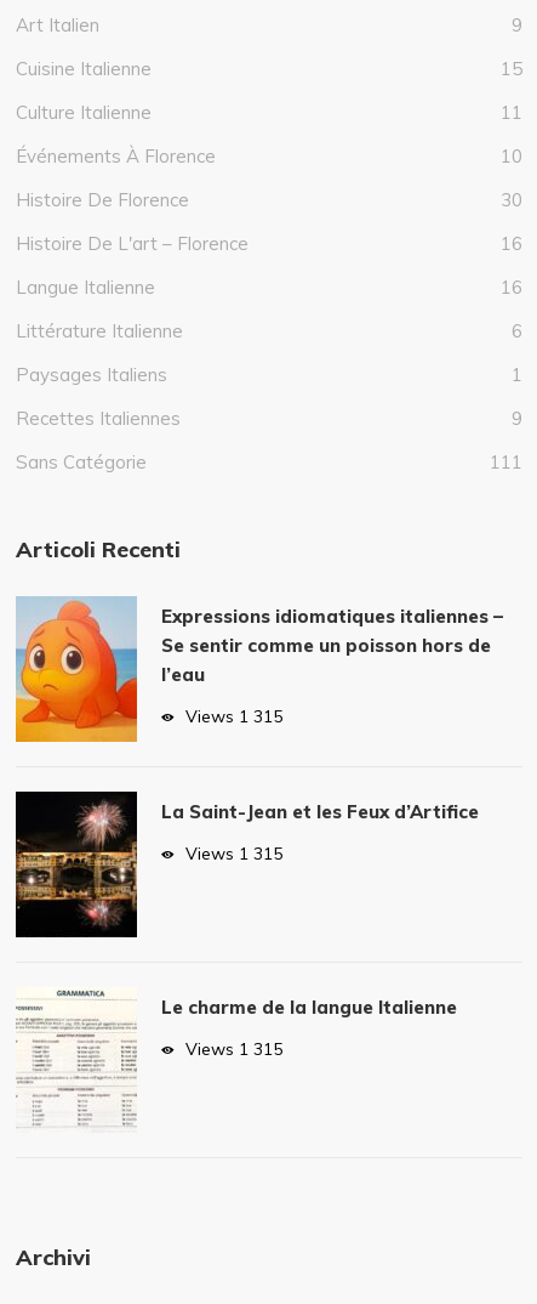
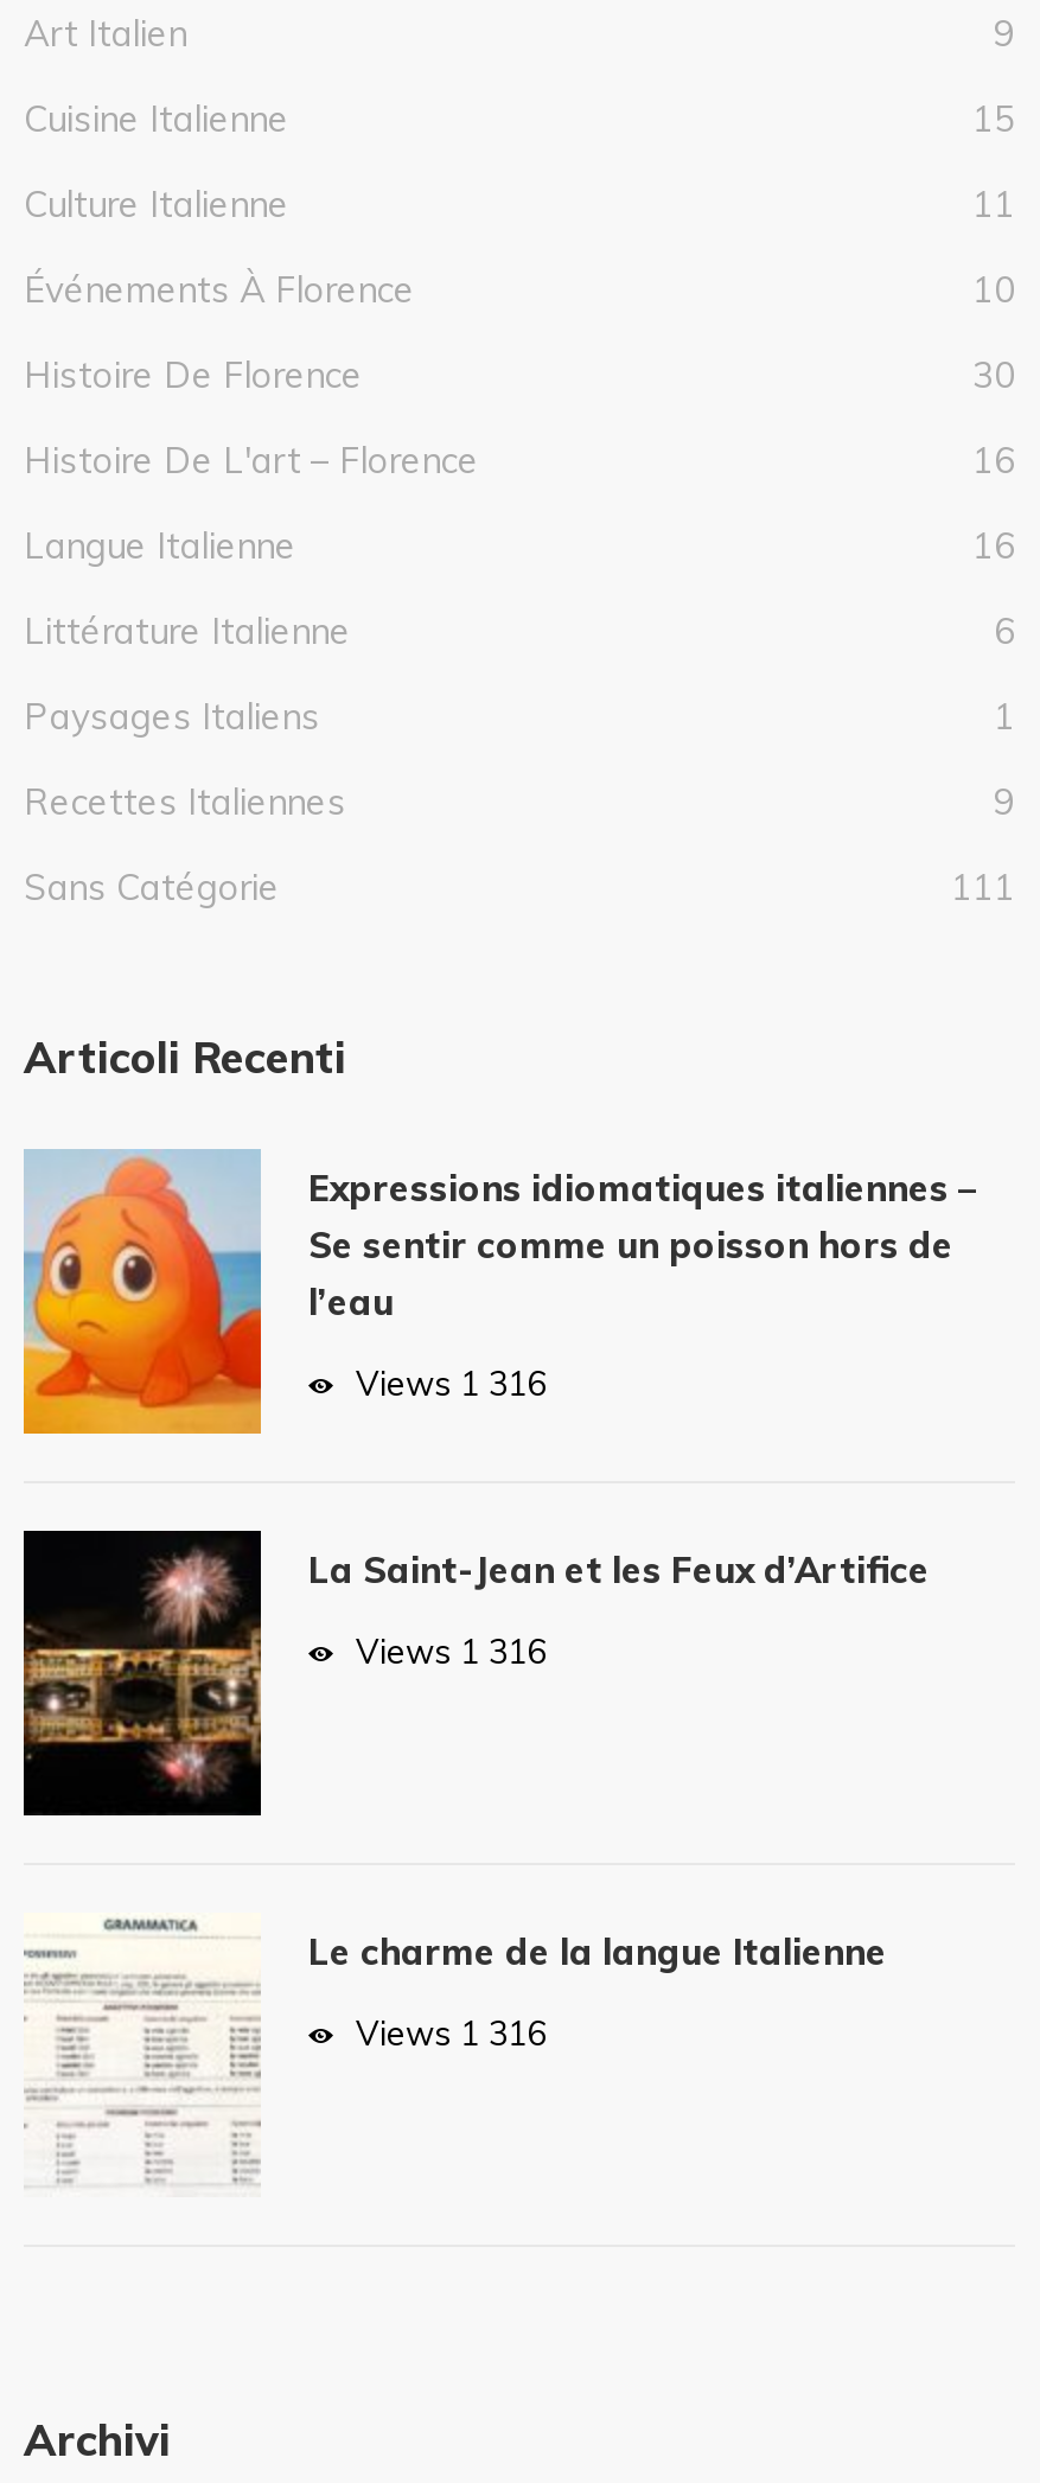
[185,706,282,728] Views 1 315 -> [356,1363,545,1406] Views 1 316
[185,843,282,865] Views 1 315 -> [356,1631,545,1674] Views 1 316
[185,1038,282,1060] Views 1 315 -> [356,2013,545,2055] Views 1 316

